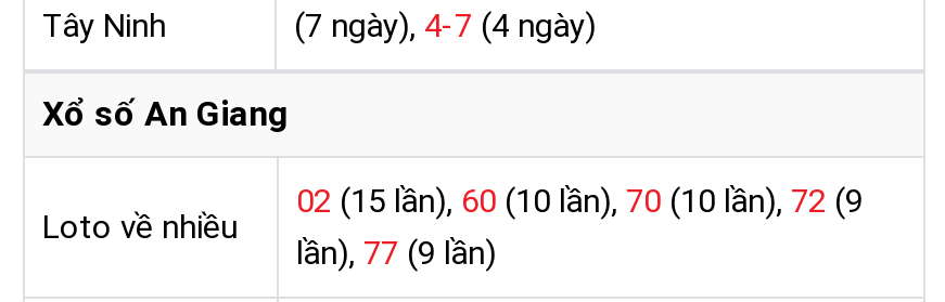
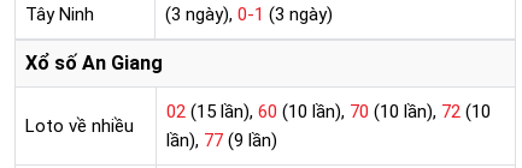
[294,6,596,45] (7 ngày), 4-7 (4 ngày) -> [165,4,333,25] (3 ngày), 0-1 (3 ngày)
[296,182,863,221] 02 (15 lần), 60 (10 lần), 70 (10 lần), 72 (9 -> [166,101,491,122] 02 (15 lần), 60 (10 lần), 70 (10 lần), 72 (10

